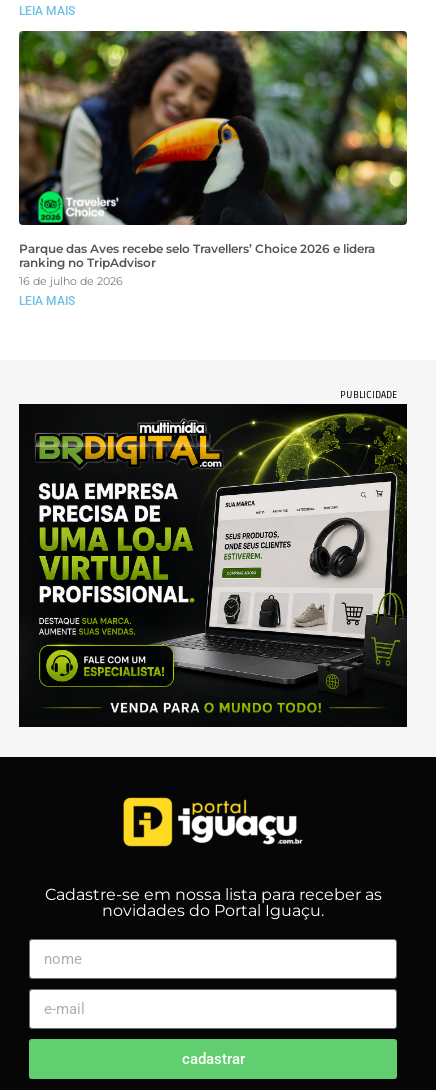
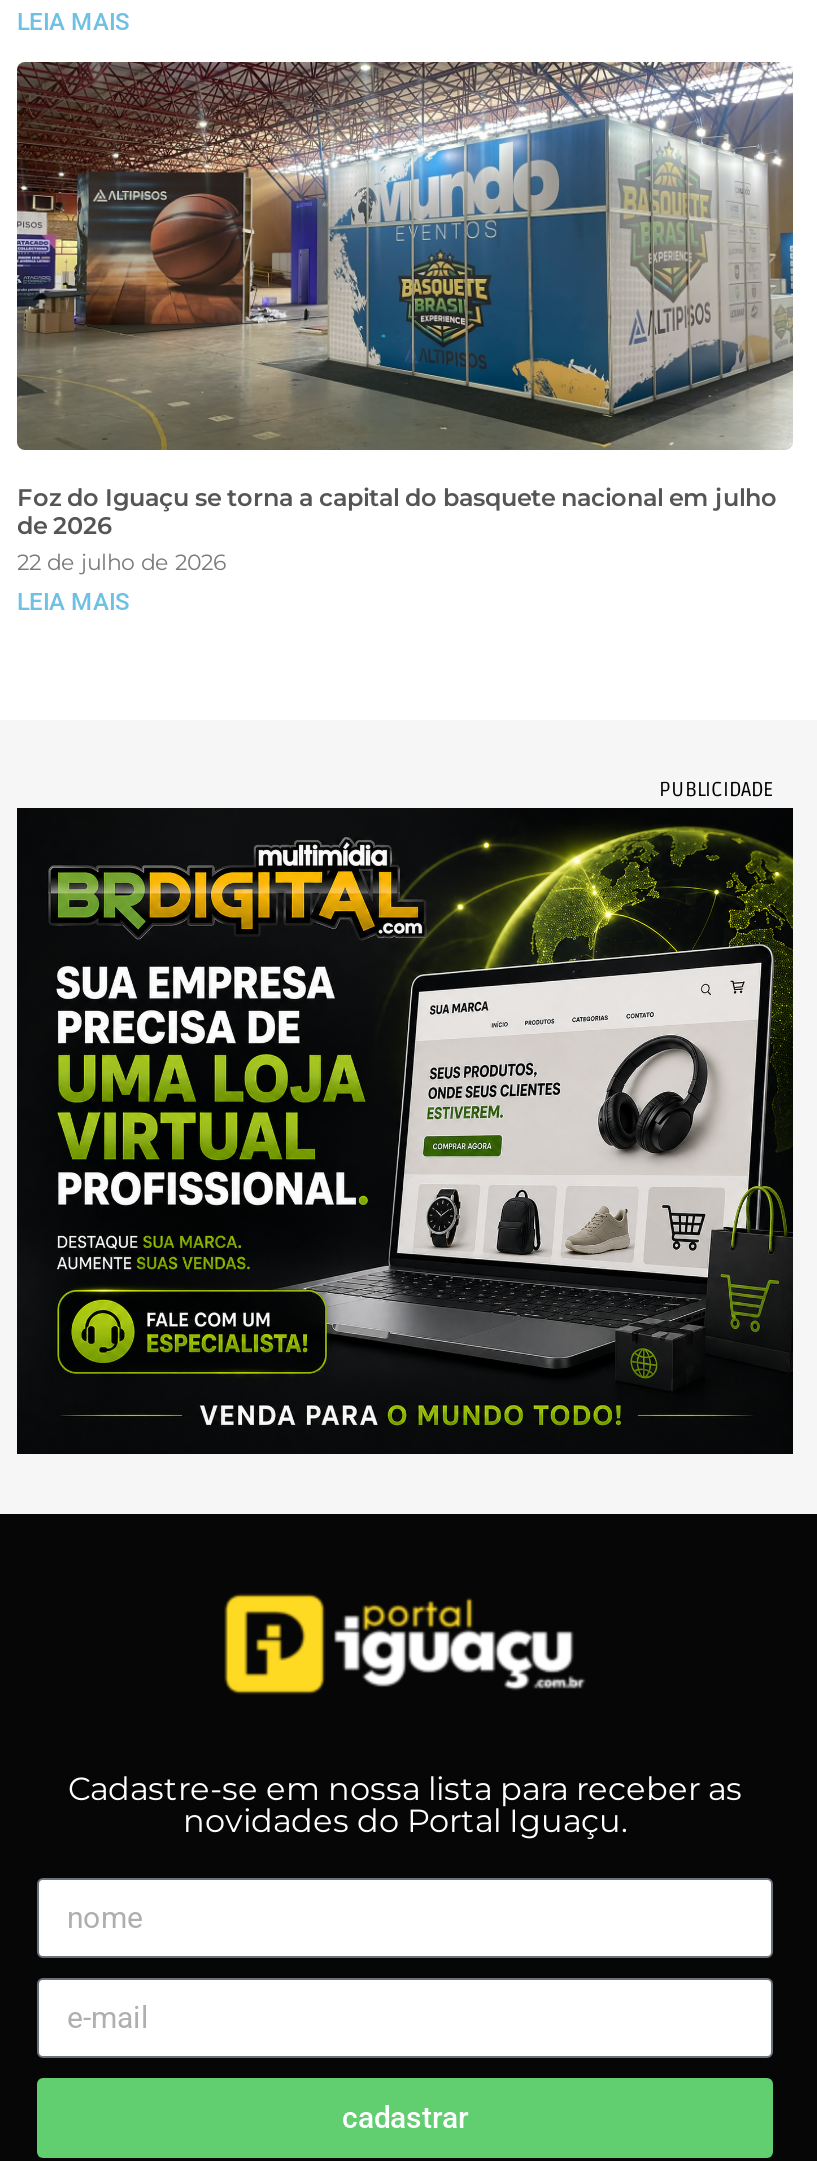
[18,30,408,288] [image] | Parque das Aves recebe selo Travellers’ Choice 2026 e lidera | ranking no TripAdvisor | 16 de julho de 2026 -> [15,60,795,576] [image] | Foz do Iguaçu se torna a capital do basquete nacional em julho | de 2026 | 22 de julho de 2026

